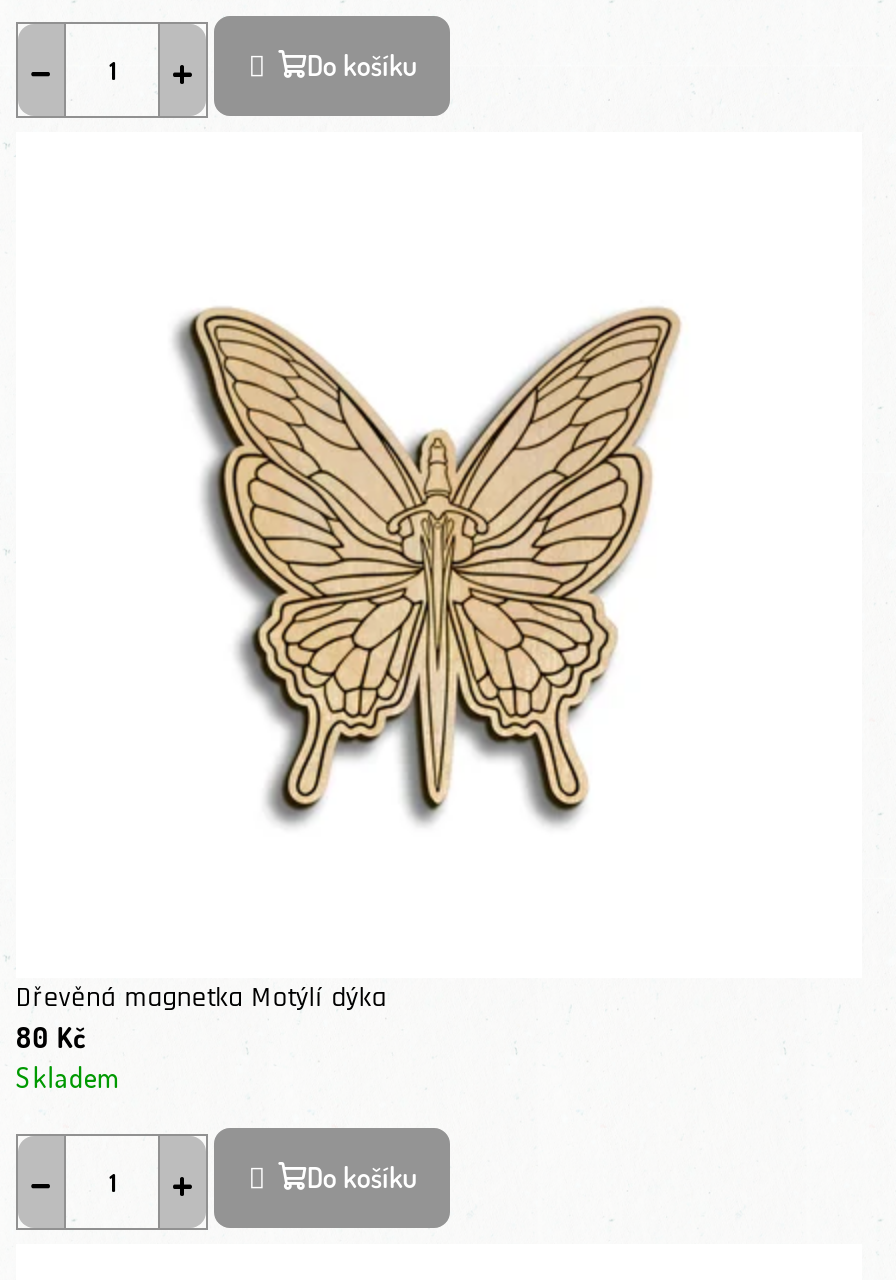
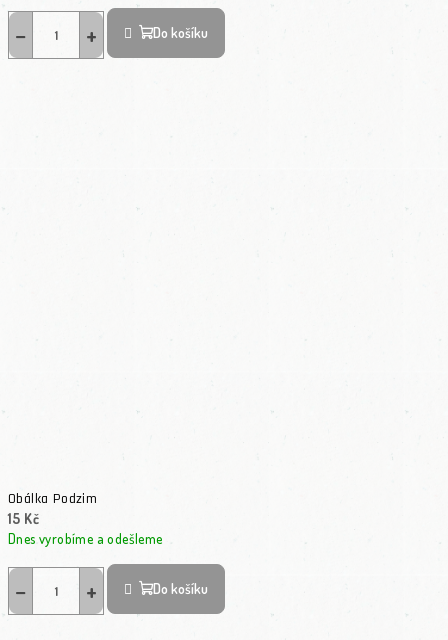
[174,306,682,826] [image] -> none
[16,981,386,1095] Dřevěná magnetka Motýlí dýka | 80 Kč | Skladem -> [8,490,163,547] Obálka Podzim | 15 Kč | Dnes vyrobíme a odešleme

